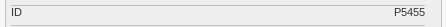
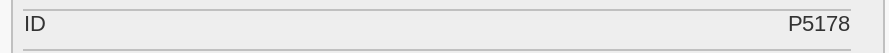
[393,6,424,18] P5455 -> [788,11,850,35] P5178

